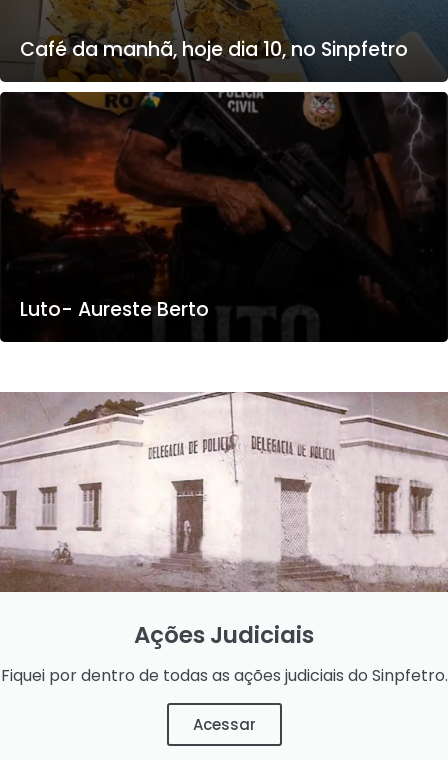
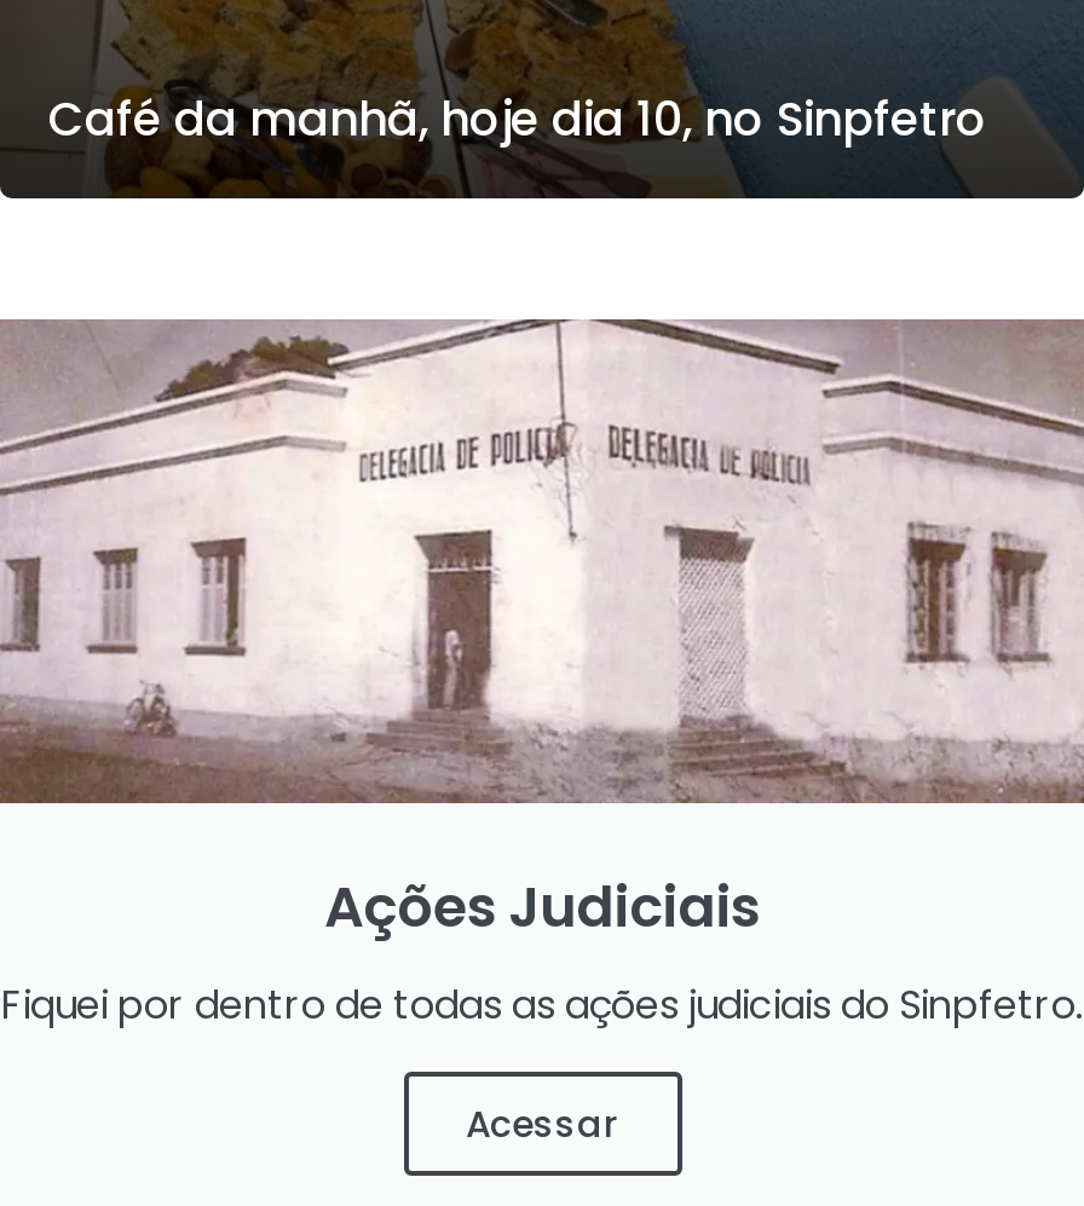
[3,91,445,342] [image] | Luto- Aureste Berto -> none

